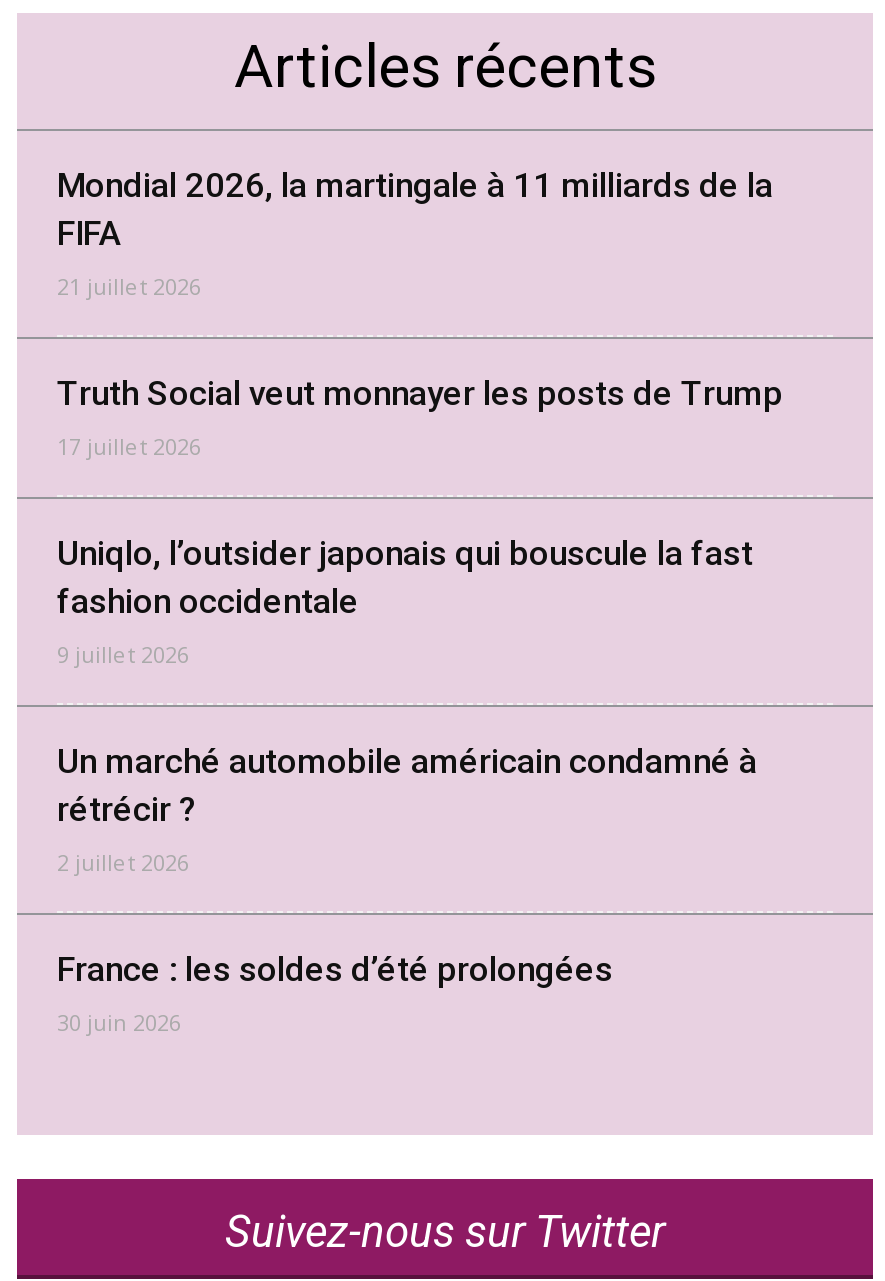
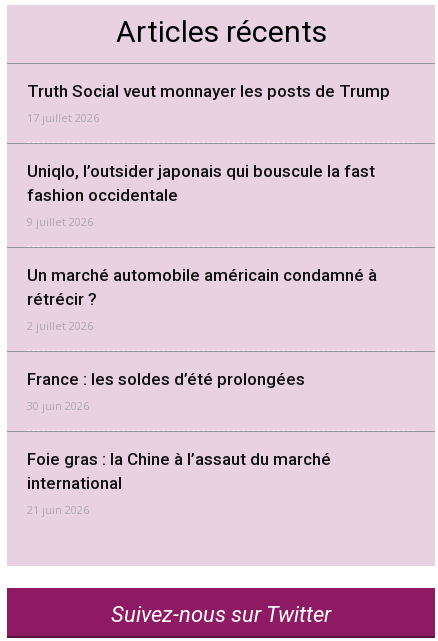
[57,164,773,300] Mondial 2026, la martingale à 11 milliards de la | FIFA | 21 juillet 2026 -> none
moved [57,372,783,1036] -> [27,81,390,413]: Truth Social veut monnayer les posts de Trump | 17 juillet 2026 | Uniqlo, l’outsider japonais qui bouscule la fast | ... | France : les soldes d’été prolongées | 30 juin 2026
none -> [27,449,331,517] Foie gras : la Chine à l’assaut du marché | international | 21 juin 2026

